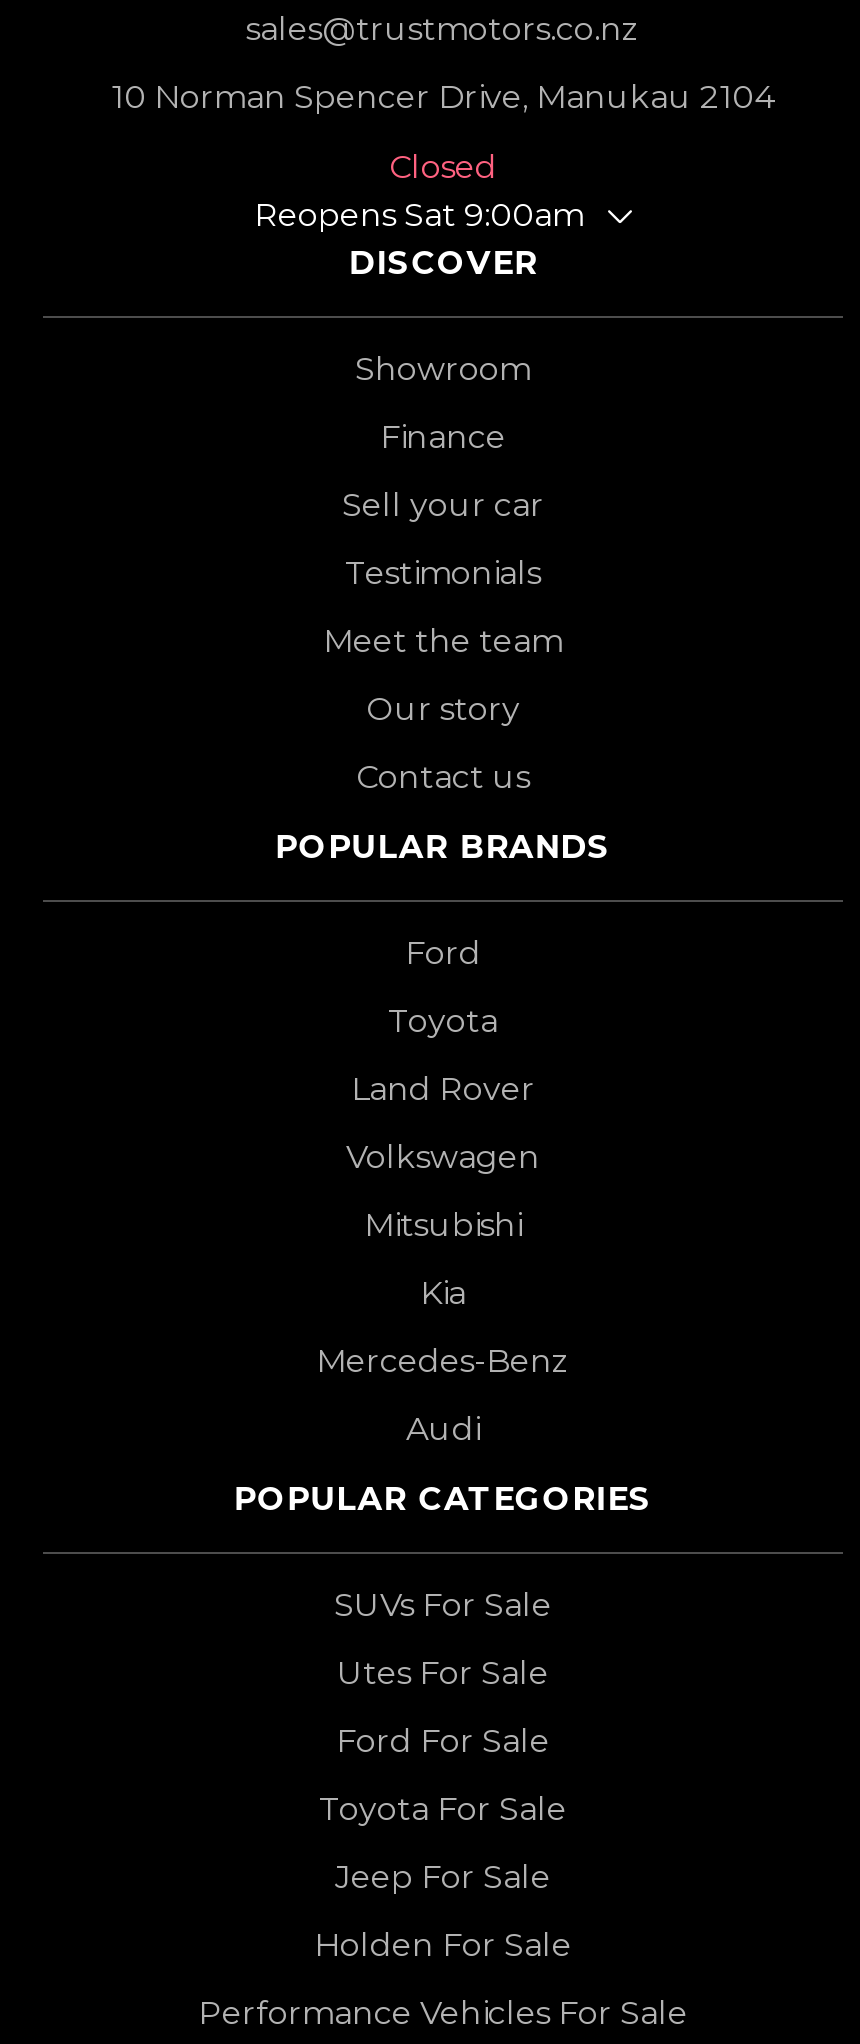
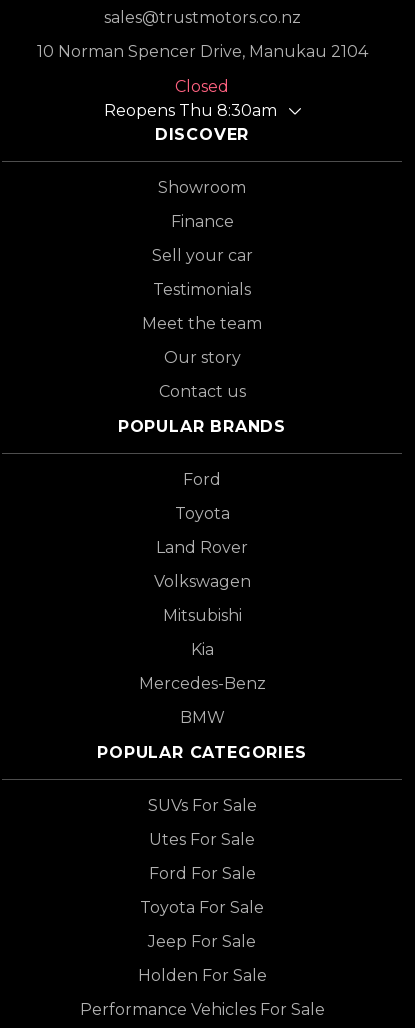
[254,196,584,234] Reopens Sat 9:00am -> [103,101,276,120] Reopens Thu 8:30am
[406,1410,480,1448] Audi -> [179,708,224,727] BMW

